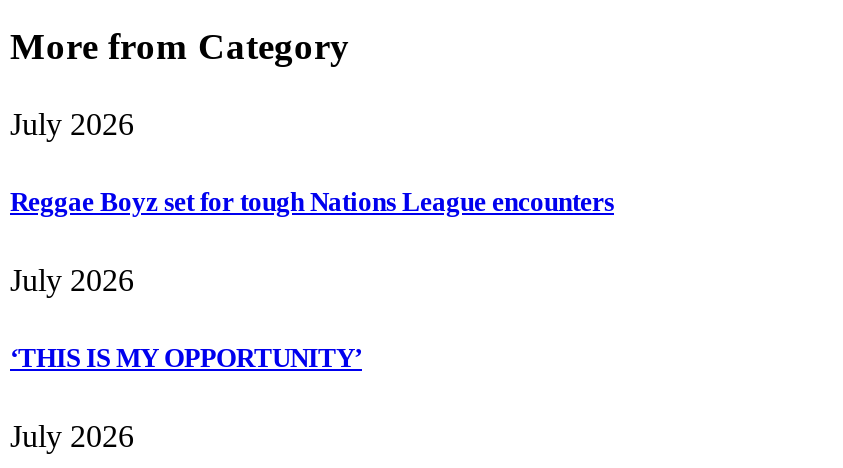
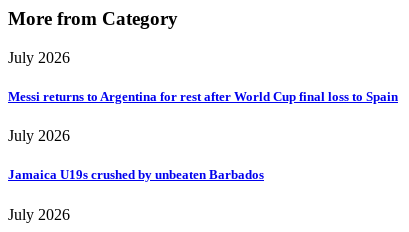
[10,187,614,217] Reggae Boyz set for tough Nations League encounters -> [8,89,398,104] Messi returns to Argentina for rest after World Cup final loss to Spain
[10,344,362,374] ‘THIS IS MY OPPORTUNITY’ -> [8,167,264,182] Jamaica U19s crushed by unbeaten Barbados

